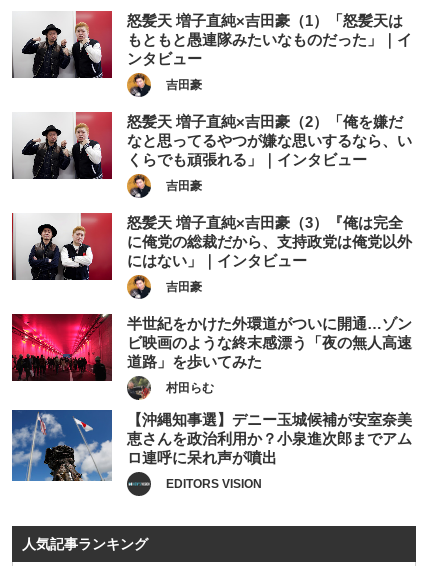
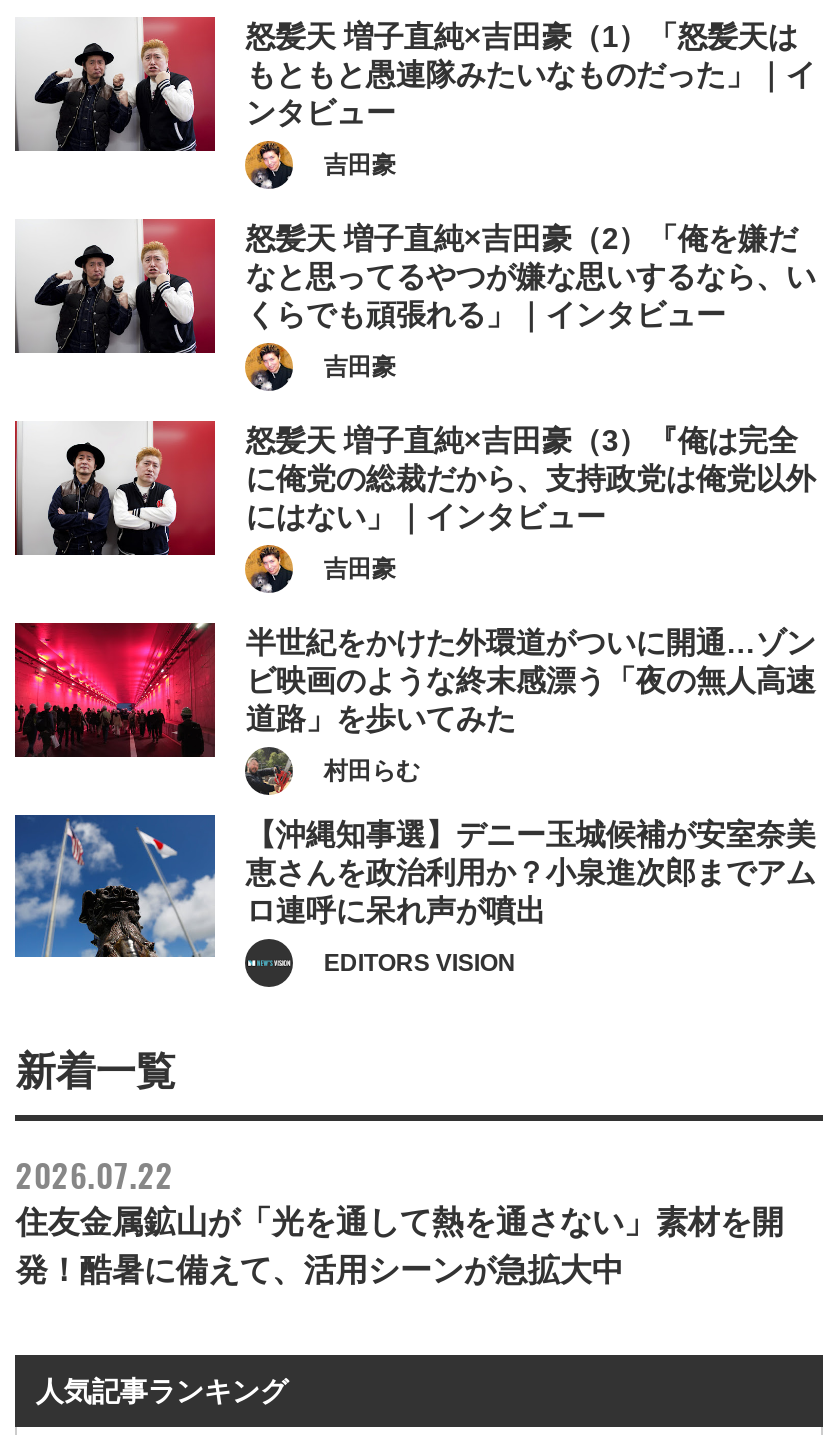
none -> [16,1049,784,1287] 新着一覧 | 2026.07.22 | 住友金属鉱山が「光を通して熱を通さない」素材を開 | 発！酷暑に備えて、活用シーンが急拡大中

